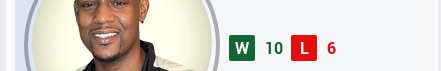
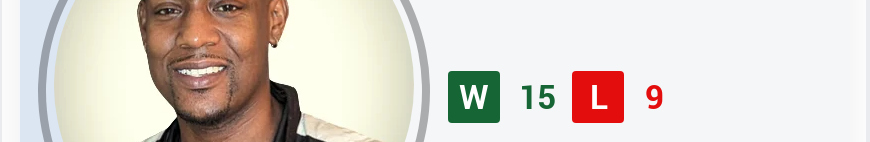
[265,37,283,59] 10 -> [519,75,555,119] 15
[327,37,336,59] 6 -> [645,75,663,119] 9

